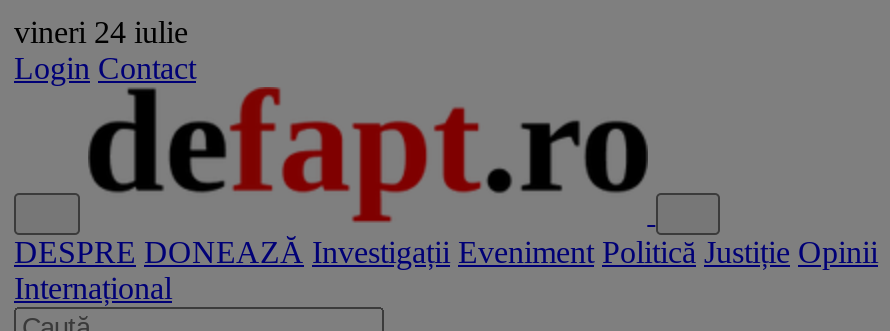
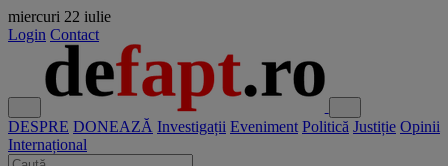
[14,15,188,49] vineri 24 iulie -> [8,8,111,25] miercuri 22 iulie

